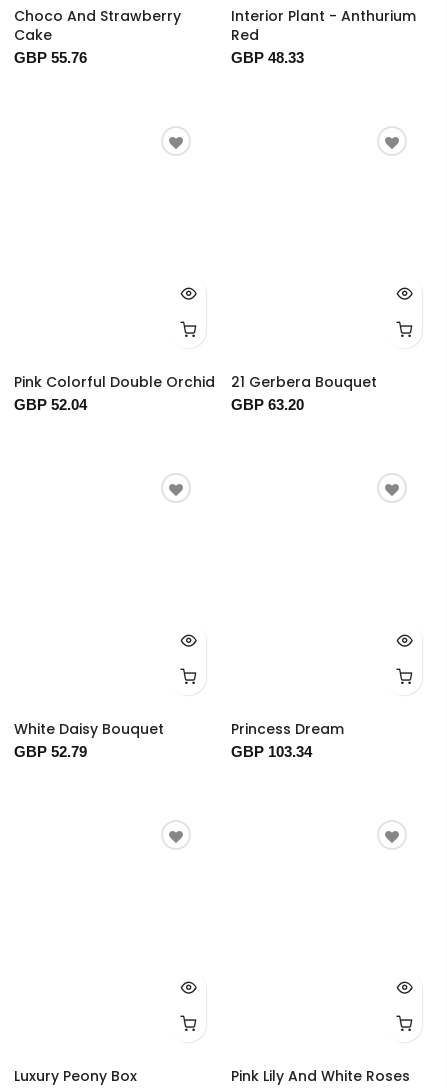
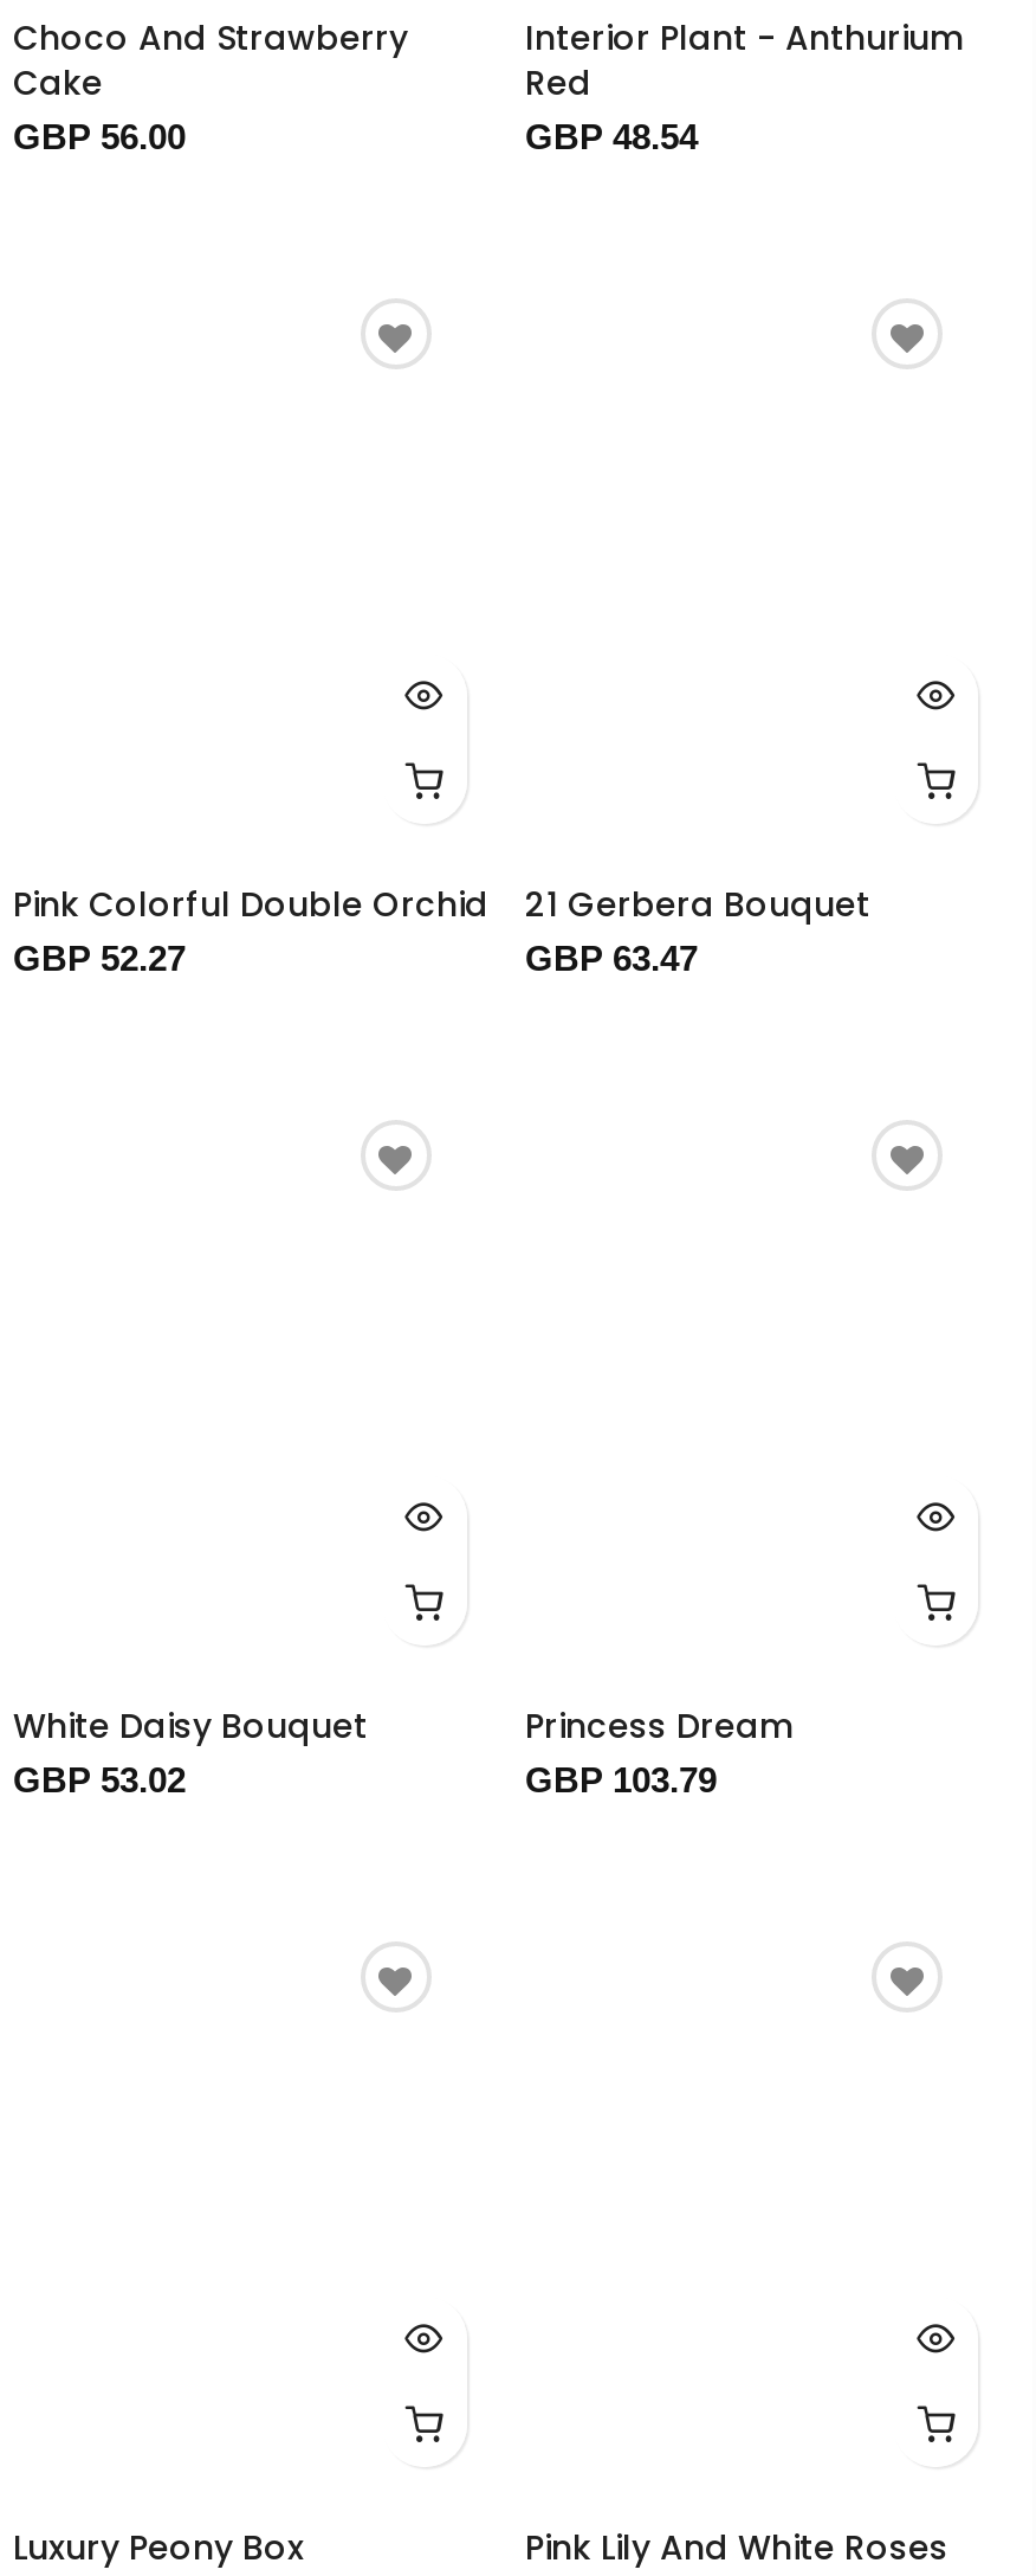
[14,49,87,66] GBP 55.76 -> [13,115,186,156] GBP 56.00
[230,49,303,66] GBP 48.33 -> [525,115,698,156] GBP 48.54
[14,396,87,413] GBP 52.04 -> [13,937,186,977] GBP 52.27
[230,396,303,413] GBP 63.20 -> [525,937,698,977] GBP 63.47
[14,743,87,760] GBP 52.79 -> [13,1759,186,1799] GBP 53.02
[230,743,311,760] GBP 103.34 -> [525,1759,717,1799] GBP 103.79

